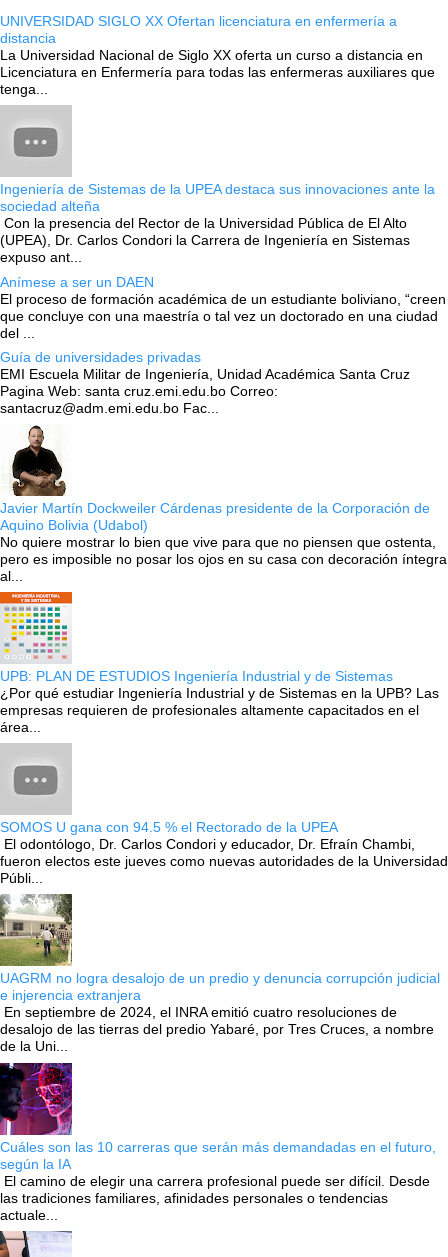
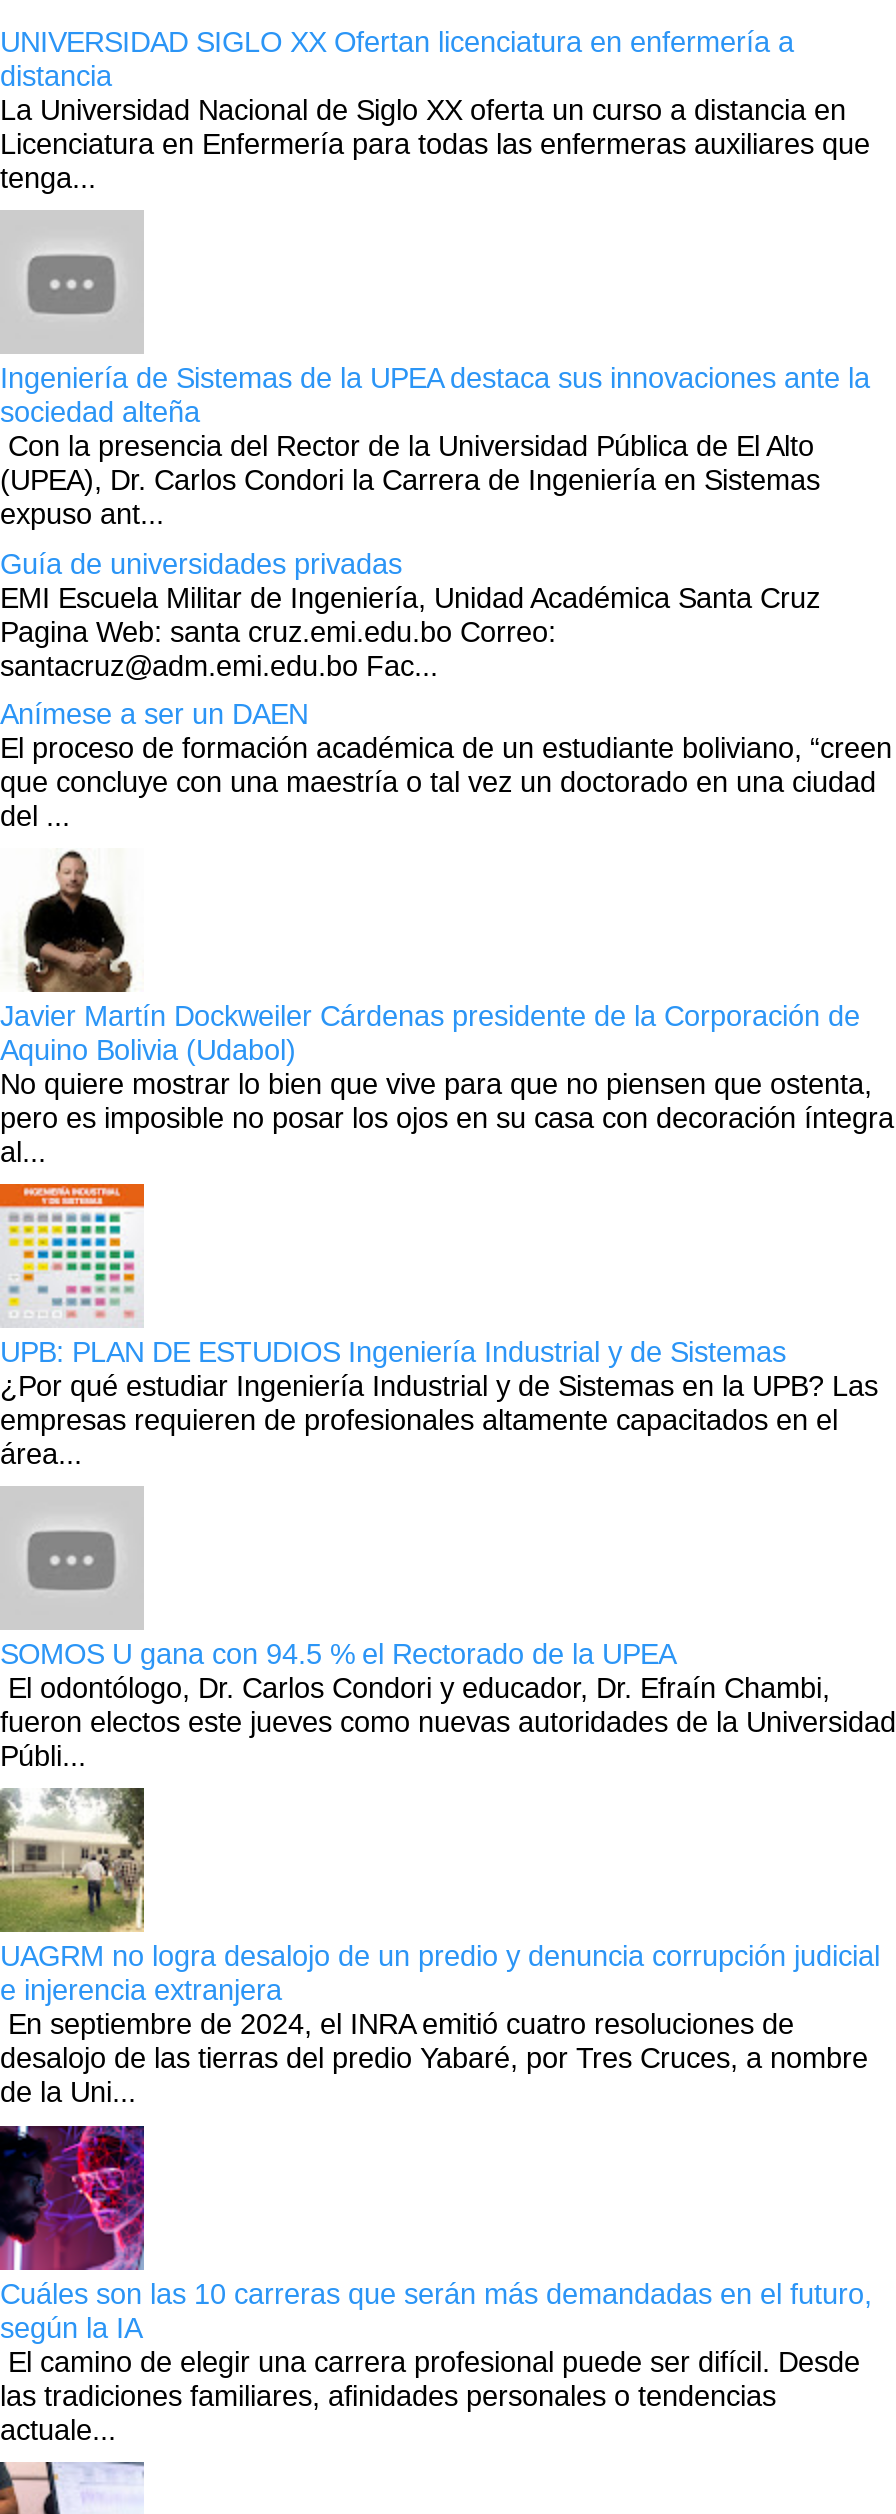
moved [0,273,446,340] -> [0,697,892,831]: Anímese a ser un DAEN | El proceso de formación académica de un estudiante boliviano, “creen | que concluye con una maestría o tal vez un doctorado en una ciudad | del ...
moved [0,349,410,416] -> [0,547,820,681]: Guía de universidades privadas | EMI Escuela Militar de Ingeniería, Unidad Académica Santa Cruz | Pagina Web: santa cruz.emi.edu.bo Correo: | santacruz@adm.emi.edu.bo Fac...

